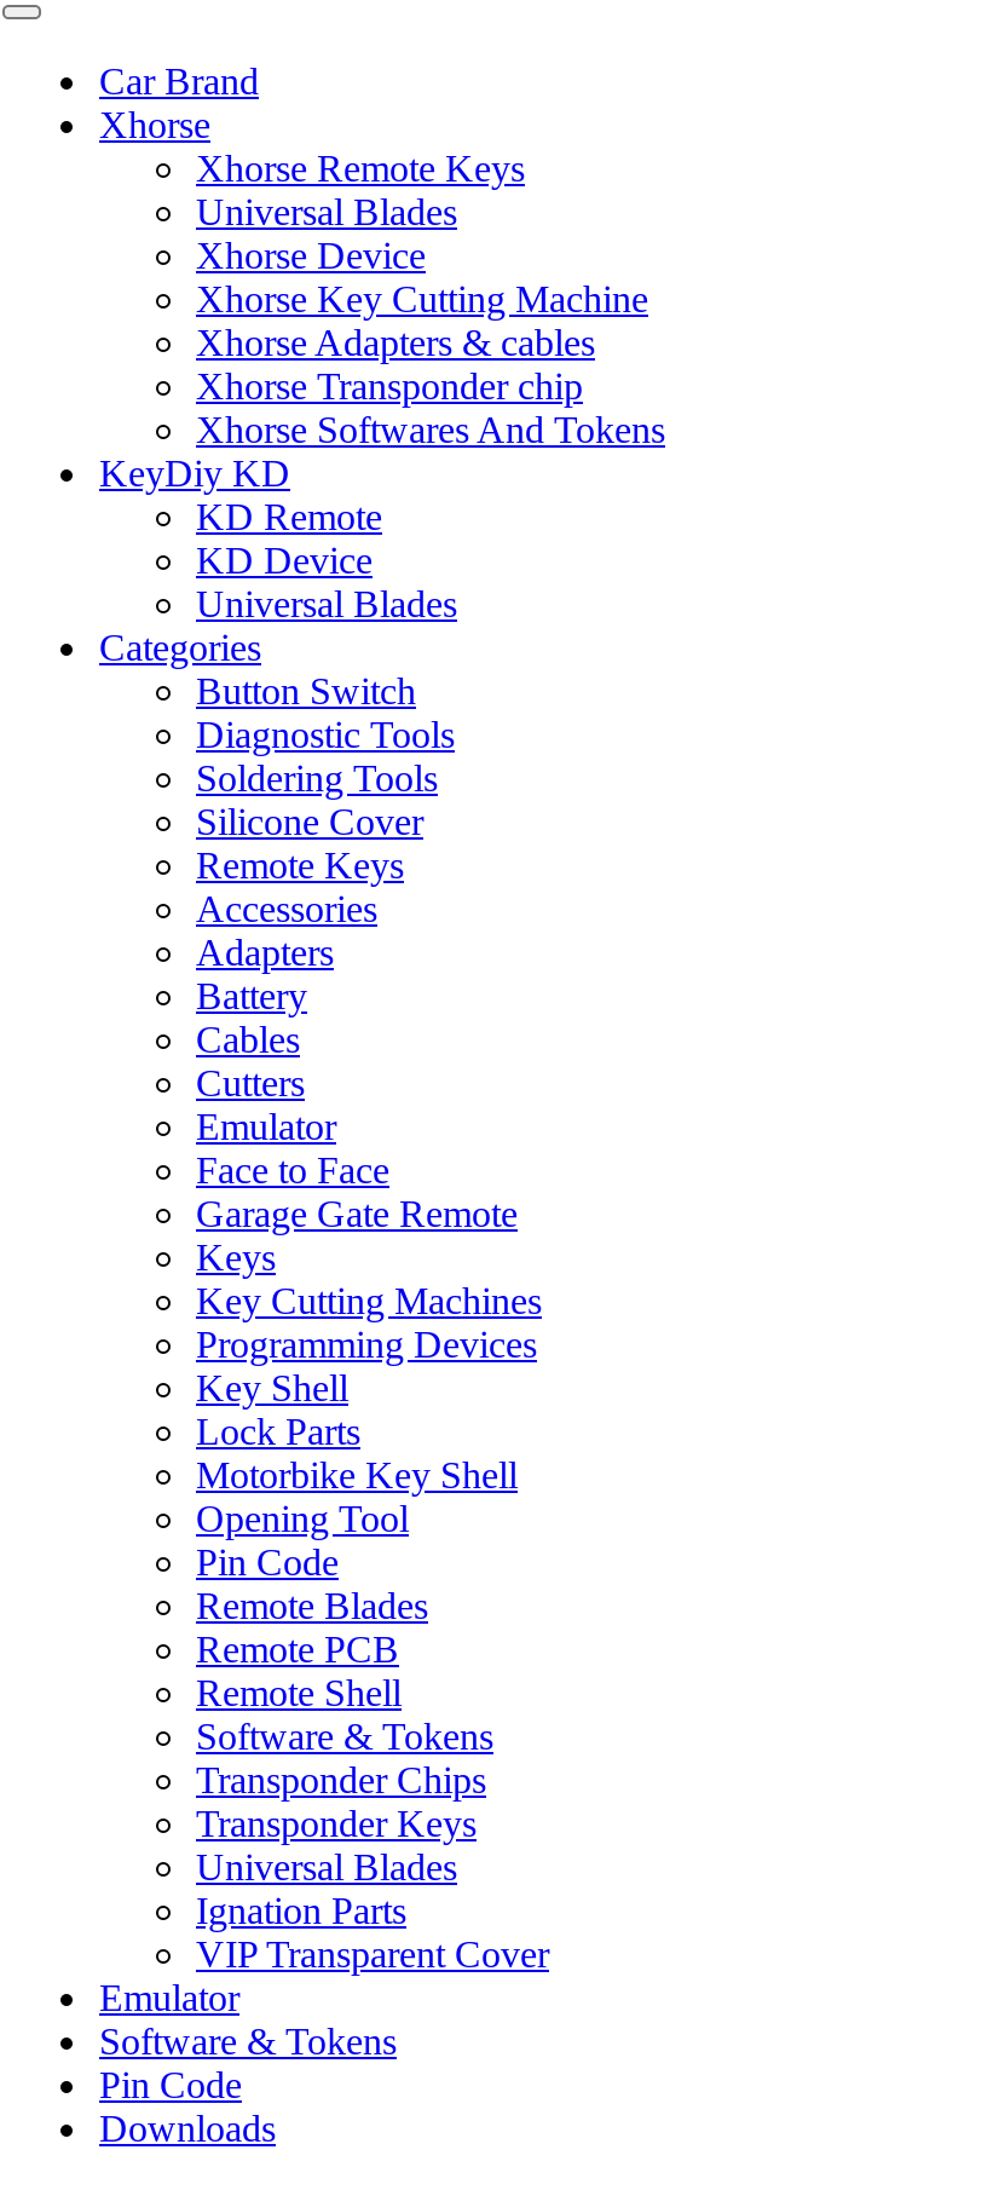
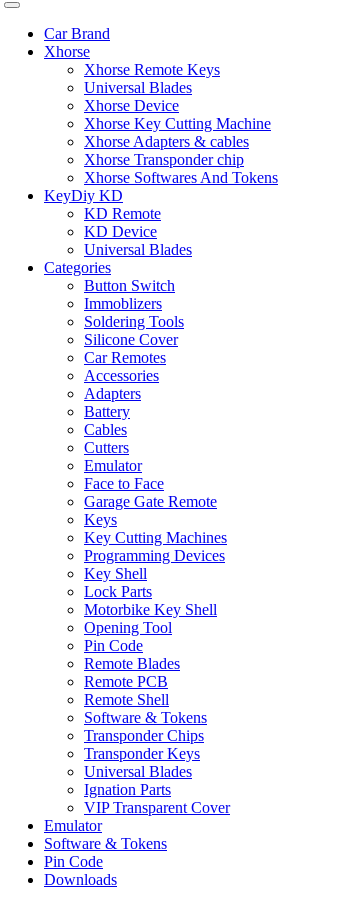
[196,714,455,755] Diagnostic Tools -> [84,295,162,312] Immoblizers
[196,845,404,886] Remote Keys -> [84,349,166,366] Car Remotes

